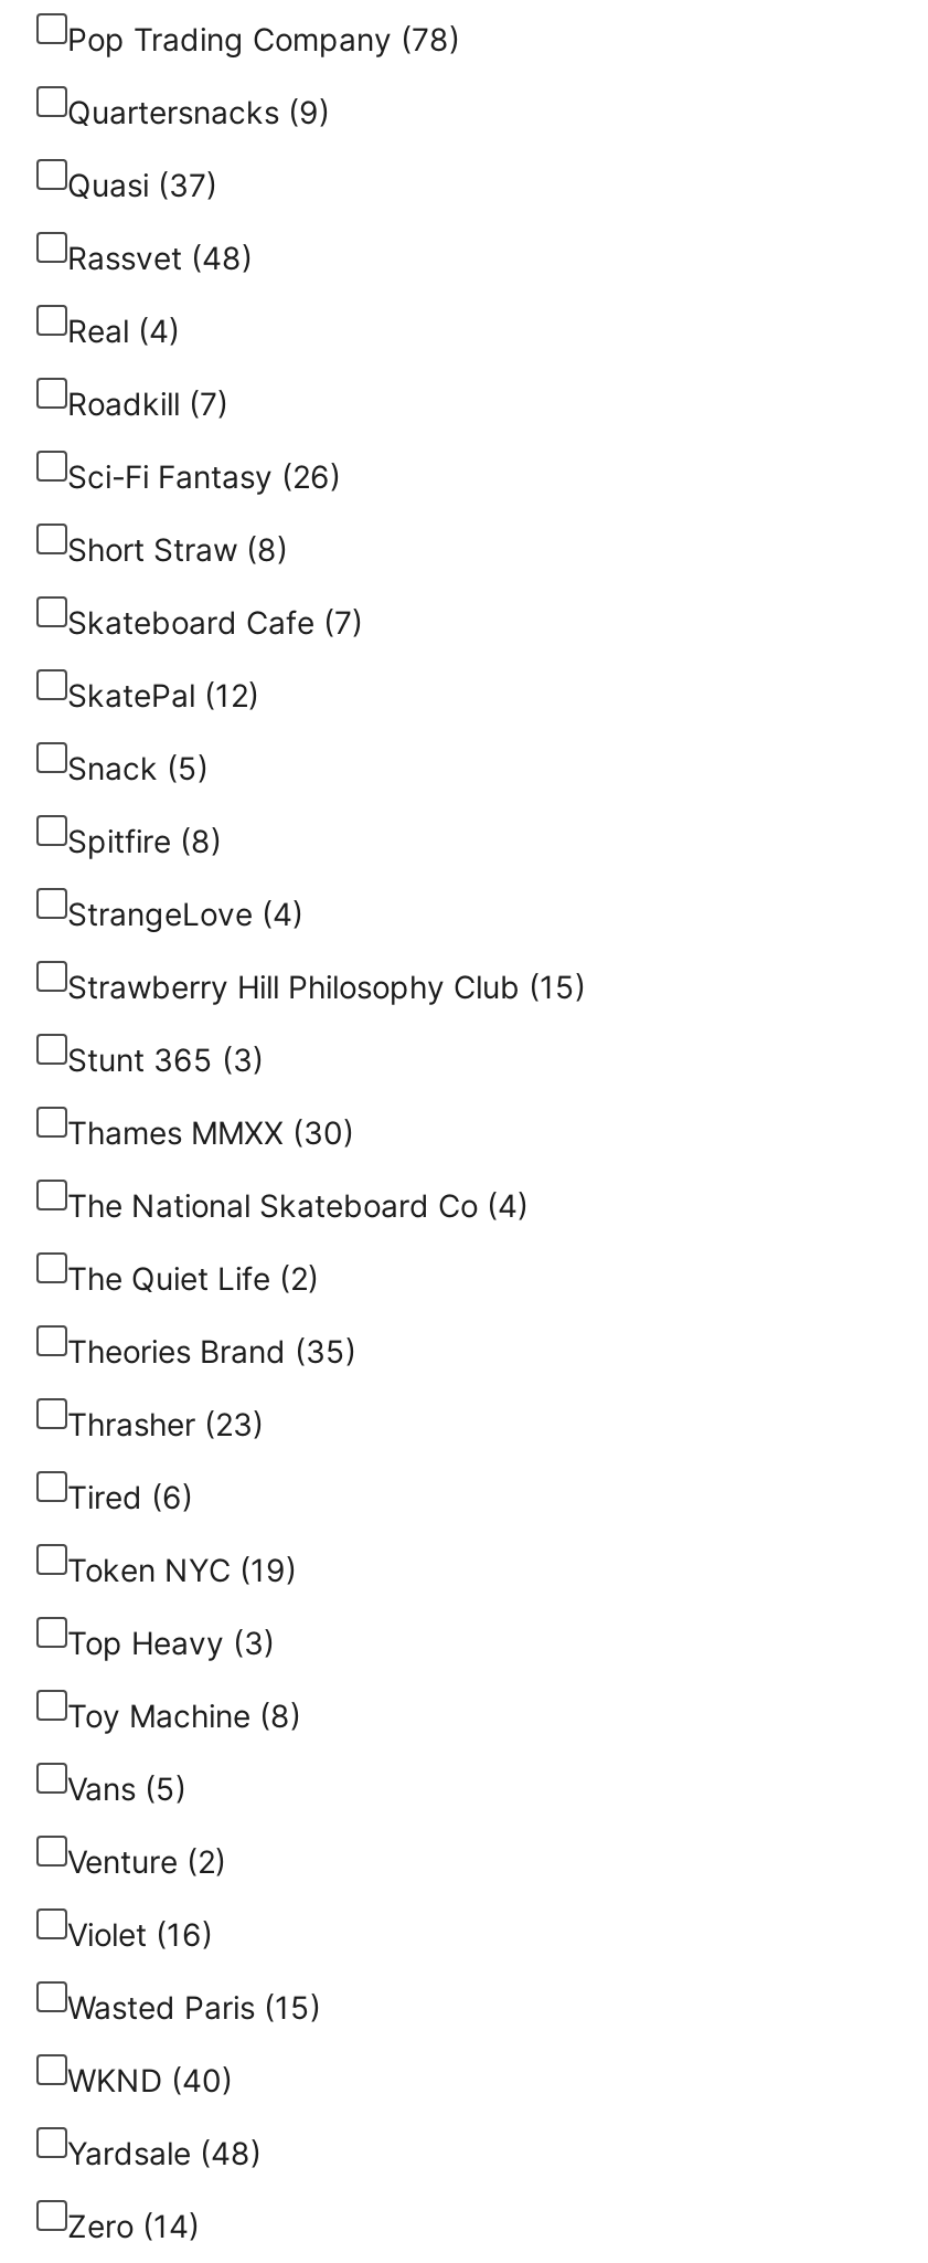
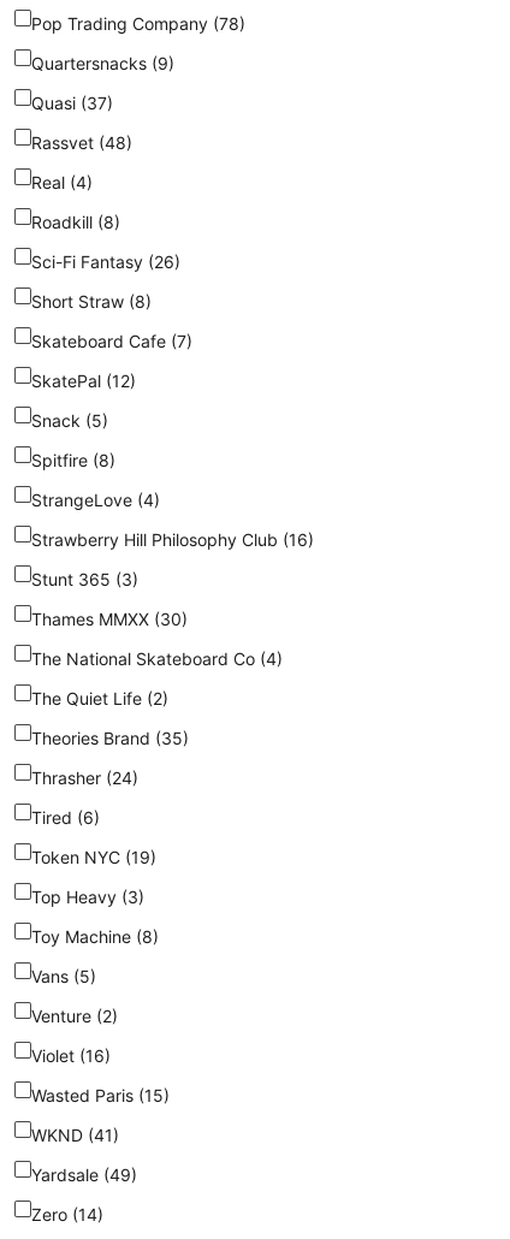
[67,384,228,422] Roadkill (7) -> [31,212,120,232] Roadkill (8)
[67,967,586,1005] Strawberry Hill Philosophy Club (15) -> [31,529,314,550] Strawberry Hill Philosophy Club (16)
[67,1405,264,1442] Thrasher (23) -> [31,767,138,788] Thrasher (24)
[67,2061,233,2098] WKND (40) -> [31,1125,119,1145] WKND (41)
[67,2134,262,2171] Yardsale (48) -> [31,1164,137,1185] Yardsale (49)

